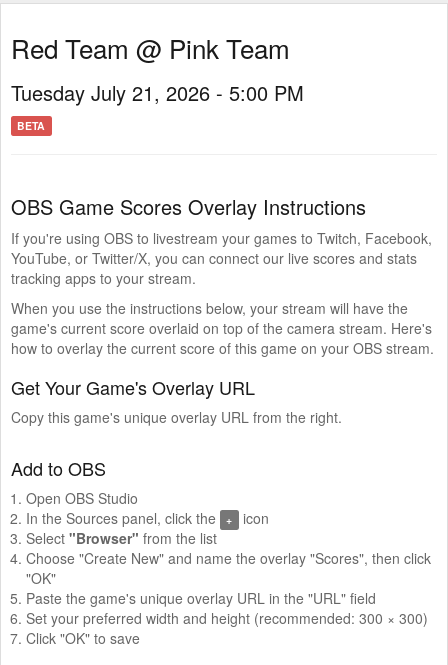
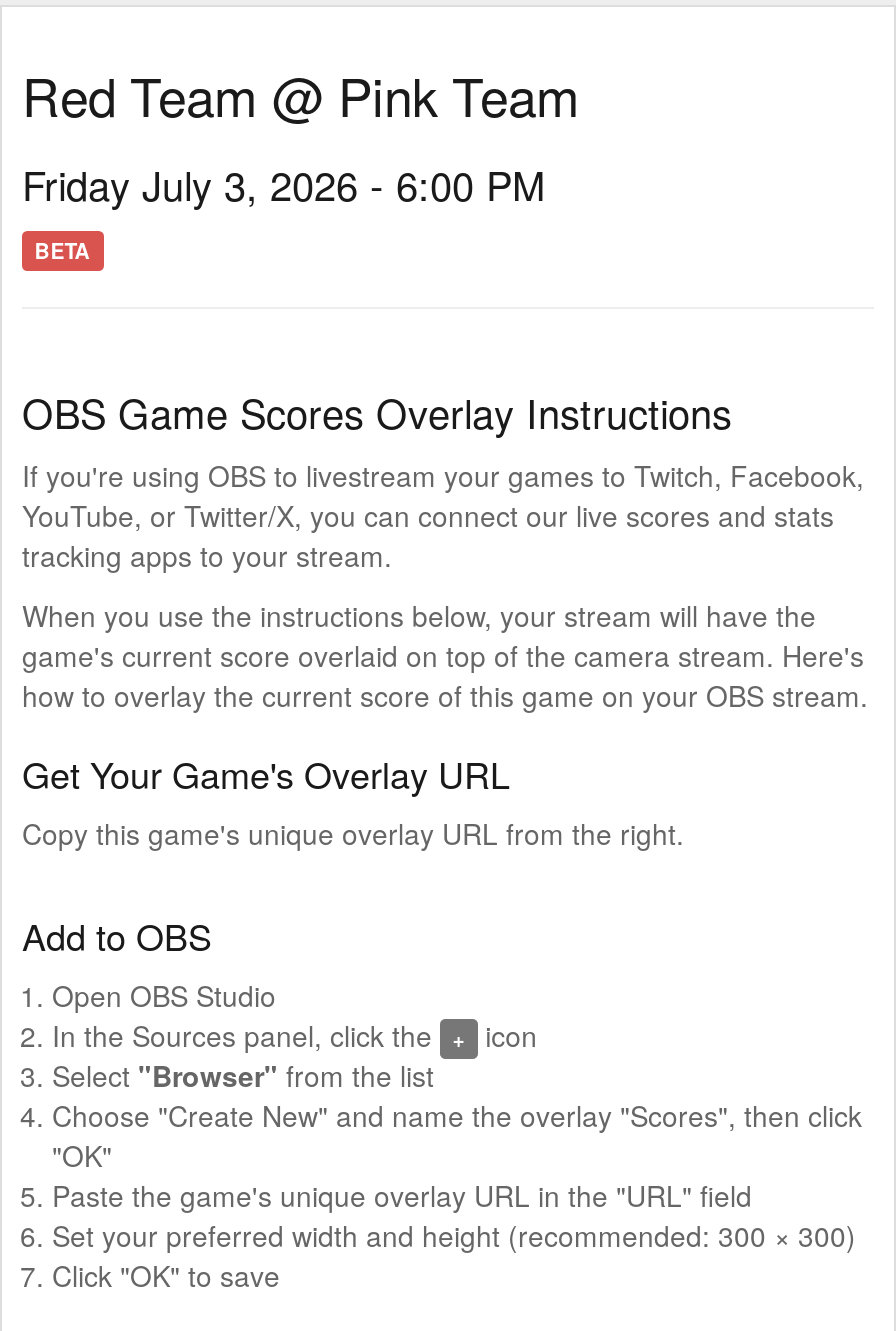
[11,78,304,107] Tuesday July 21, 2026 - 5:00 PM -> [22,154,546,212] Friday July 3, 2026 - 6:00 PM

